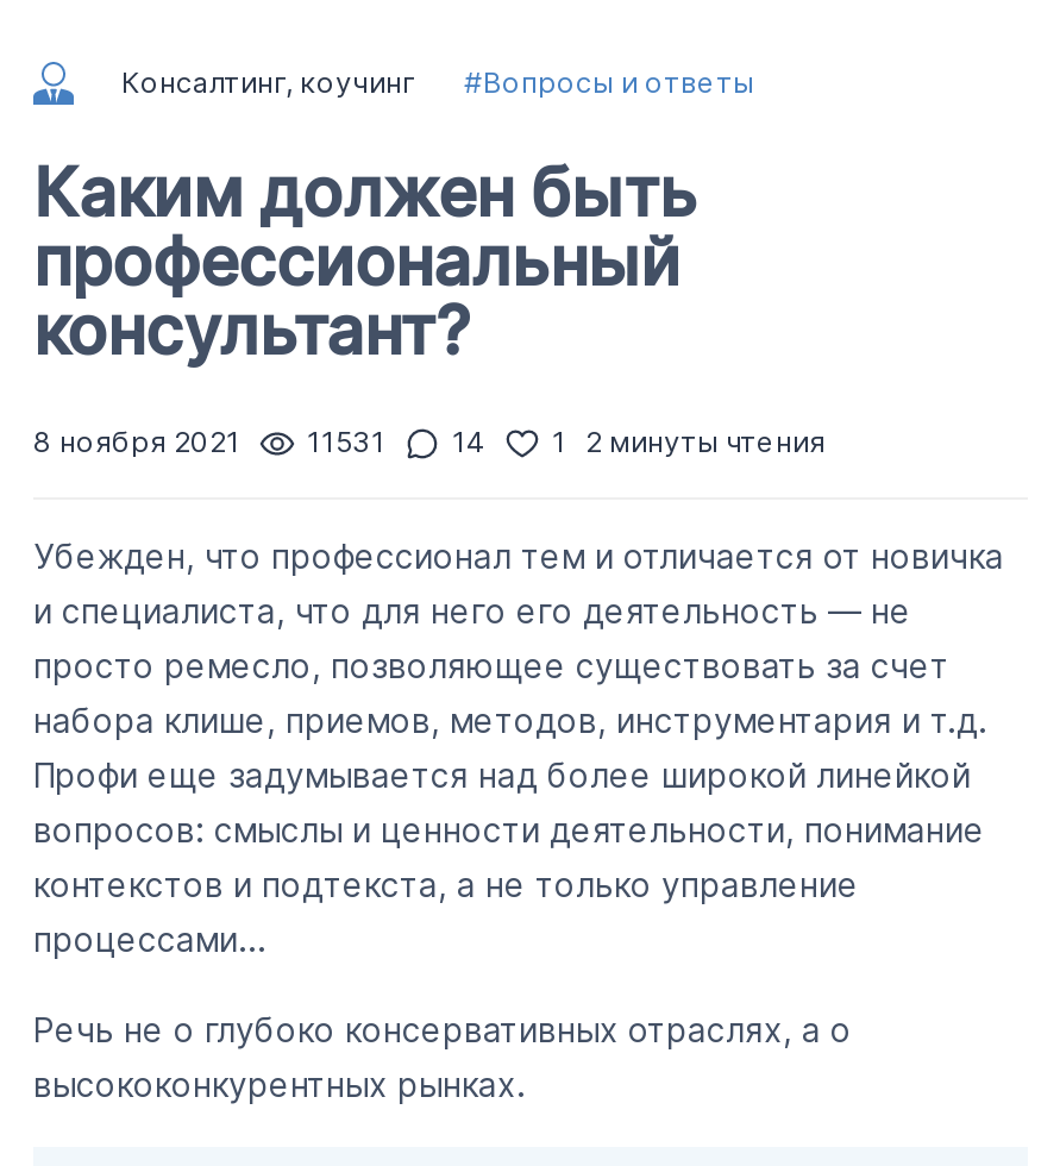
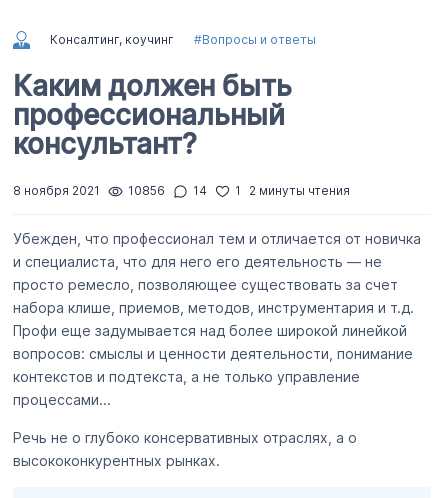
[33,424,826,459] 8 ноября 2021 11531 14 1 2 минуты чтения -> [13,183,350,198] 8 ноября 2021 10856 14 1 2 минуты чтения

